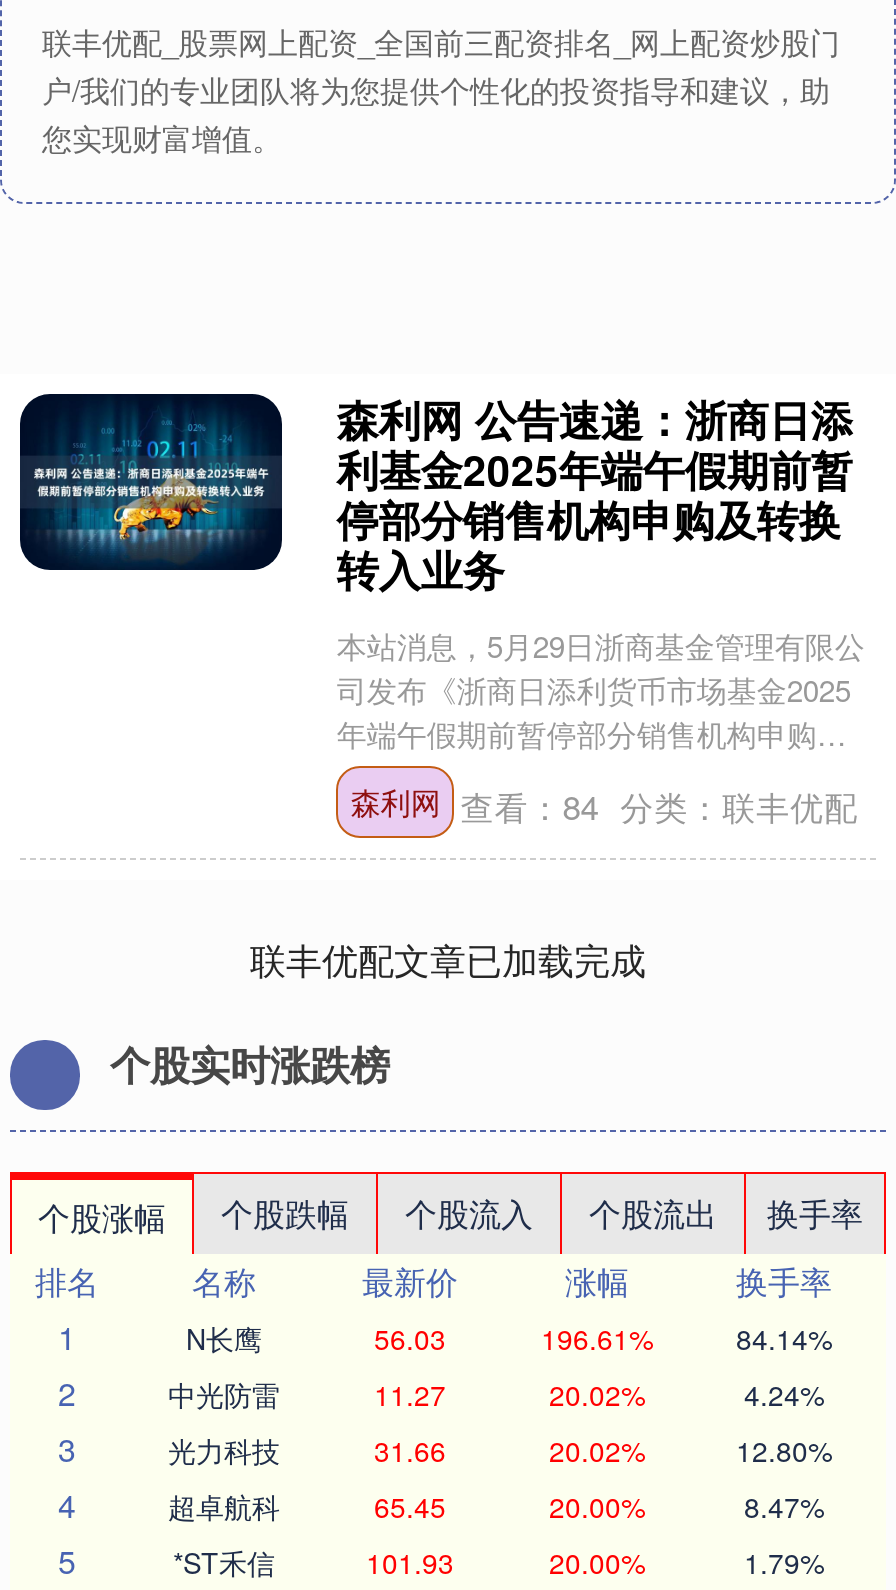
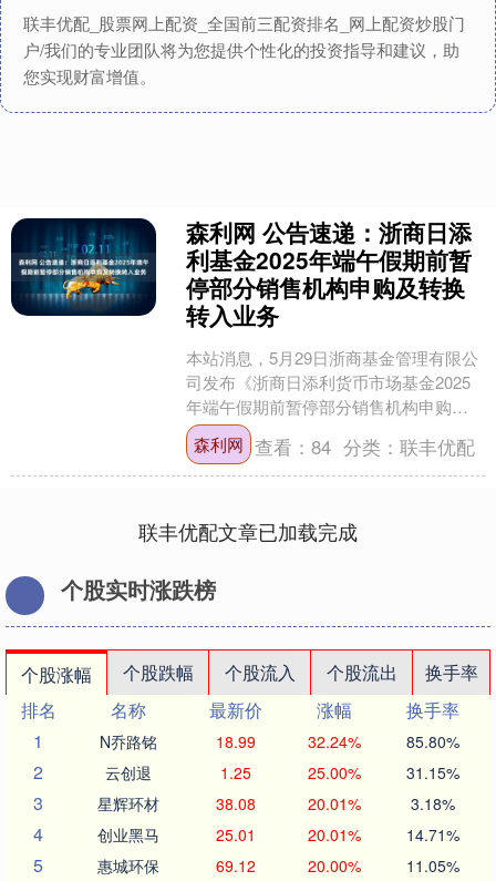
[186,1318,832,1358] N长鹰 | 56.03 | 196.61% | 84.14% -> [100,730,459,752] N乔路铭 | 18.99 | 32.24% | 85.80%
[168,1374,824,1414] 中光防雷 | 11.27 | 20.02% | 4.24% -> [105,761,459,783] 云创退 | 1.25 | 25.00% | 31.15%
[168,1430,832,1470] 光力科技 | 31.66 | 20.02% | 12.80% -> [97,792,454,814] 星辉环材 | 38.08 | 20.01% | 3.18%
[168,1486,824,1526] 超卓航科 | 65.45 | 20.00% | 8.47% -> [97,823,459,845] 创业黑马 | 25.01 | 20.01% | 14.71%
[173,1542,454,1582] *ST禾信 | 101.93 -> [97,854,255,876] 惠城环保 | 69.12
[744,1542,824,1582] 1.79% -> [406,854,459,876] 11.05%

